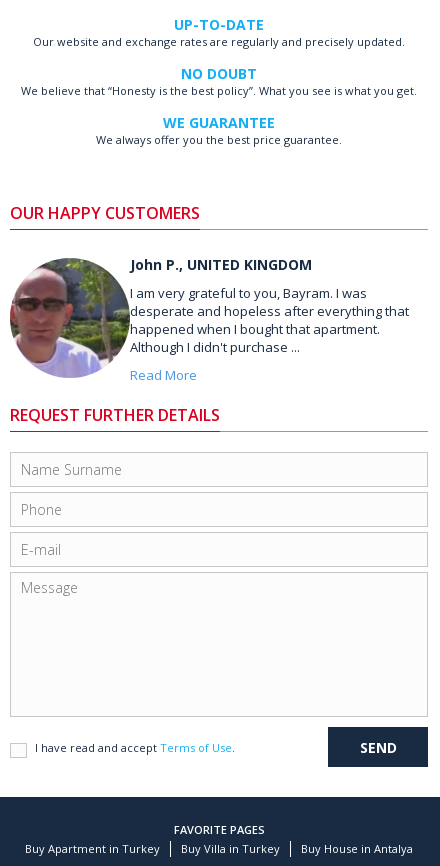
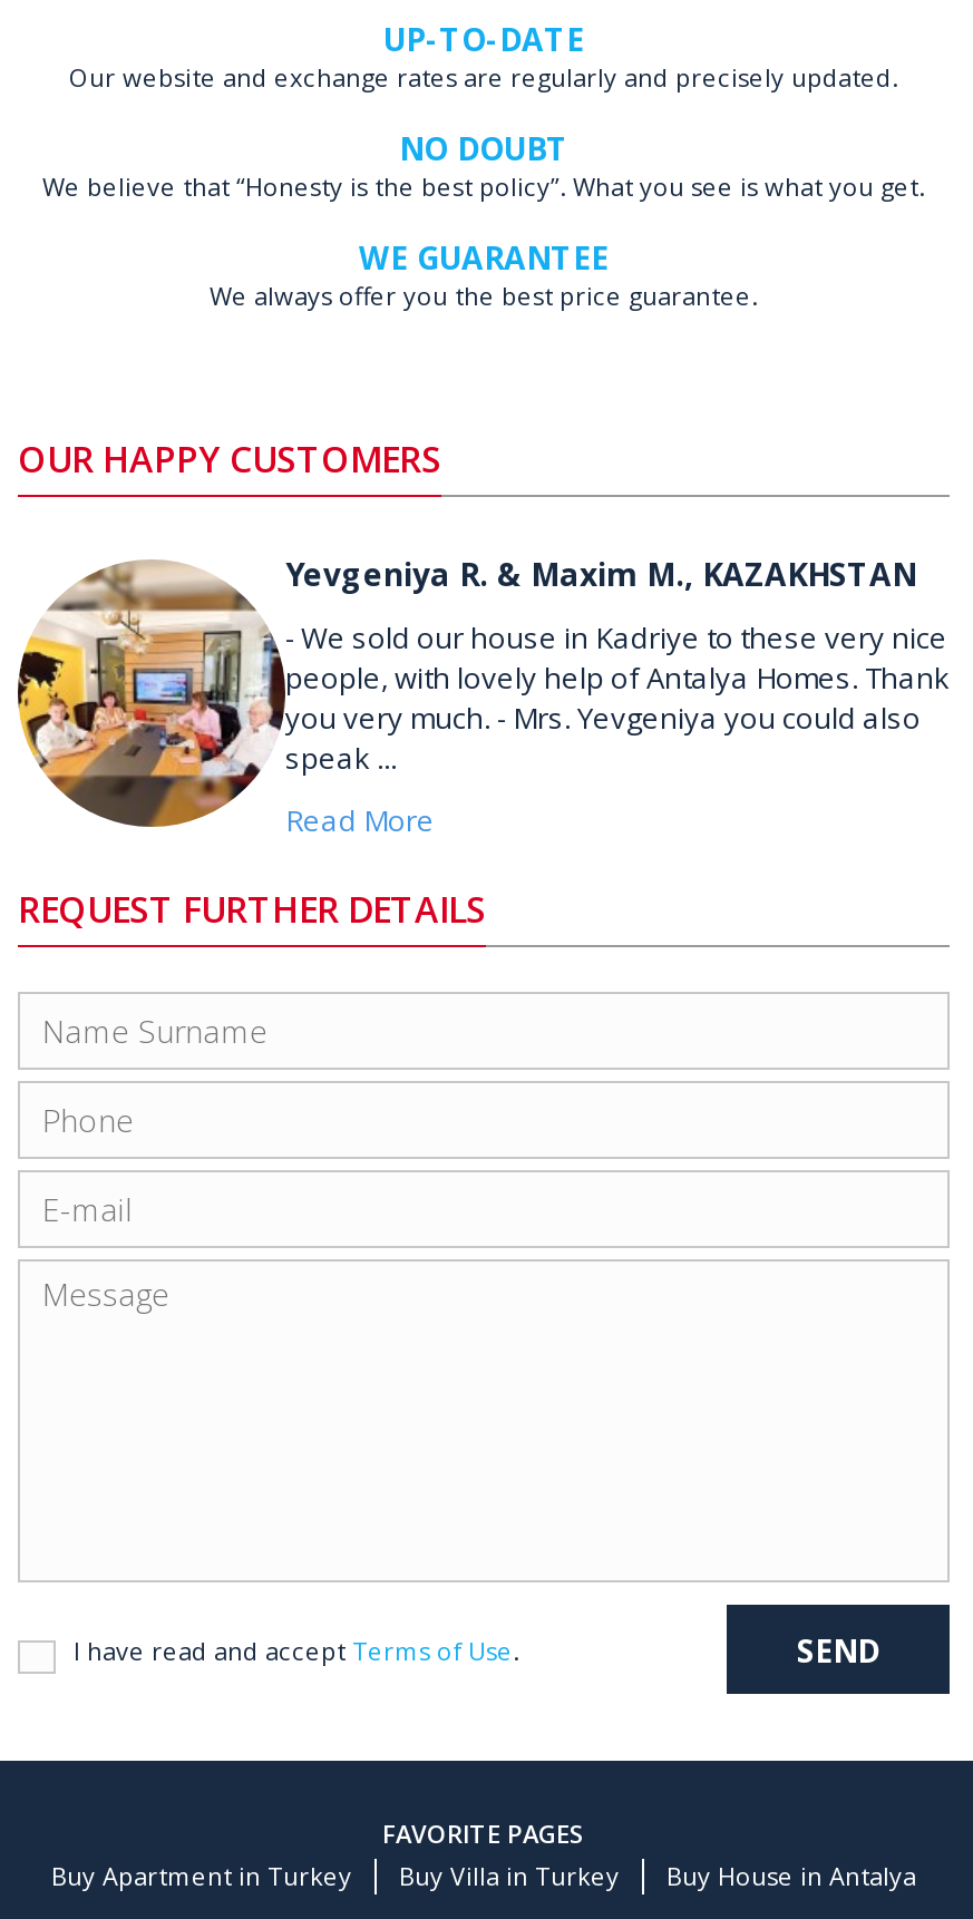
[10,255,312,378] [image] | John P., UNITED KINGDOM -> [18,553,916,829] [image] | Yevgeniya R. & Maxim M., KAZAKHSTAN
[130,284,409,356] I am very grateful to you, Bayram. I was | desperate and hopeless after everything that | happened when I bought that apartment. | Although I didn't purchase ... -> [285,617,950,778] - We sold our house in Kadriye to these very nice | people, with lovely help of Antalya Homes. Thank | you very much. - Mrs. Yevgeniya you could also | speak ...

